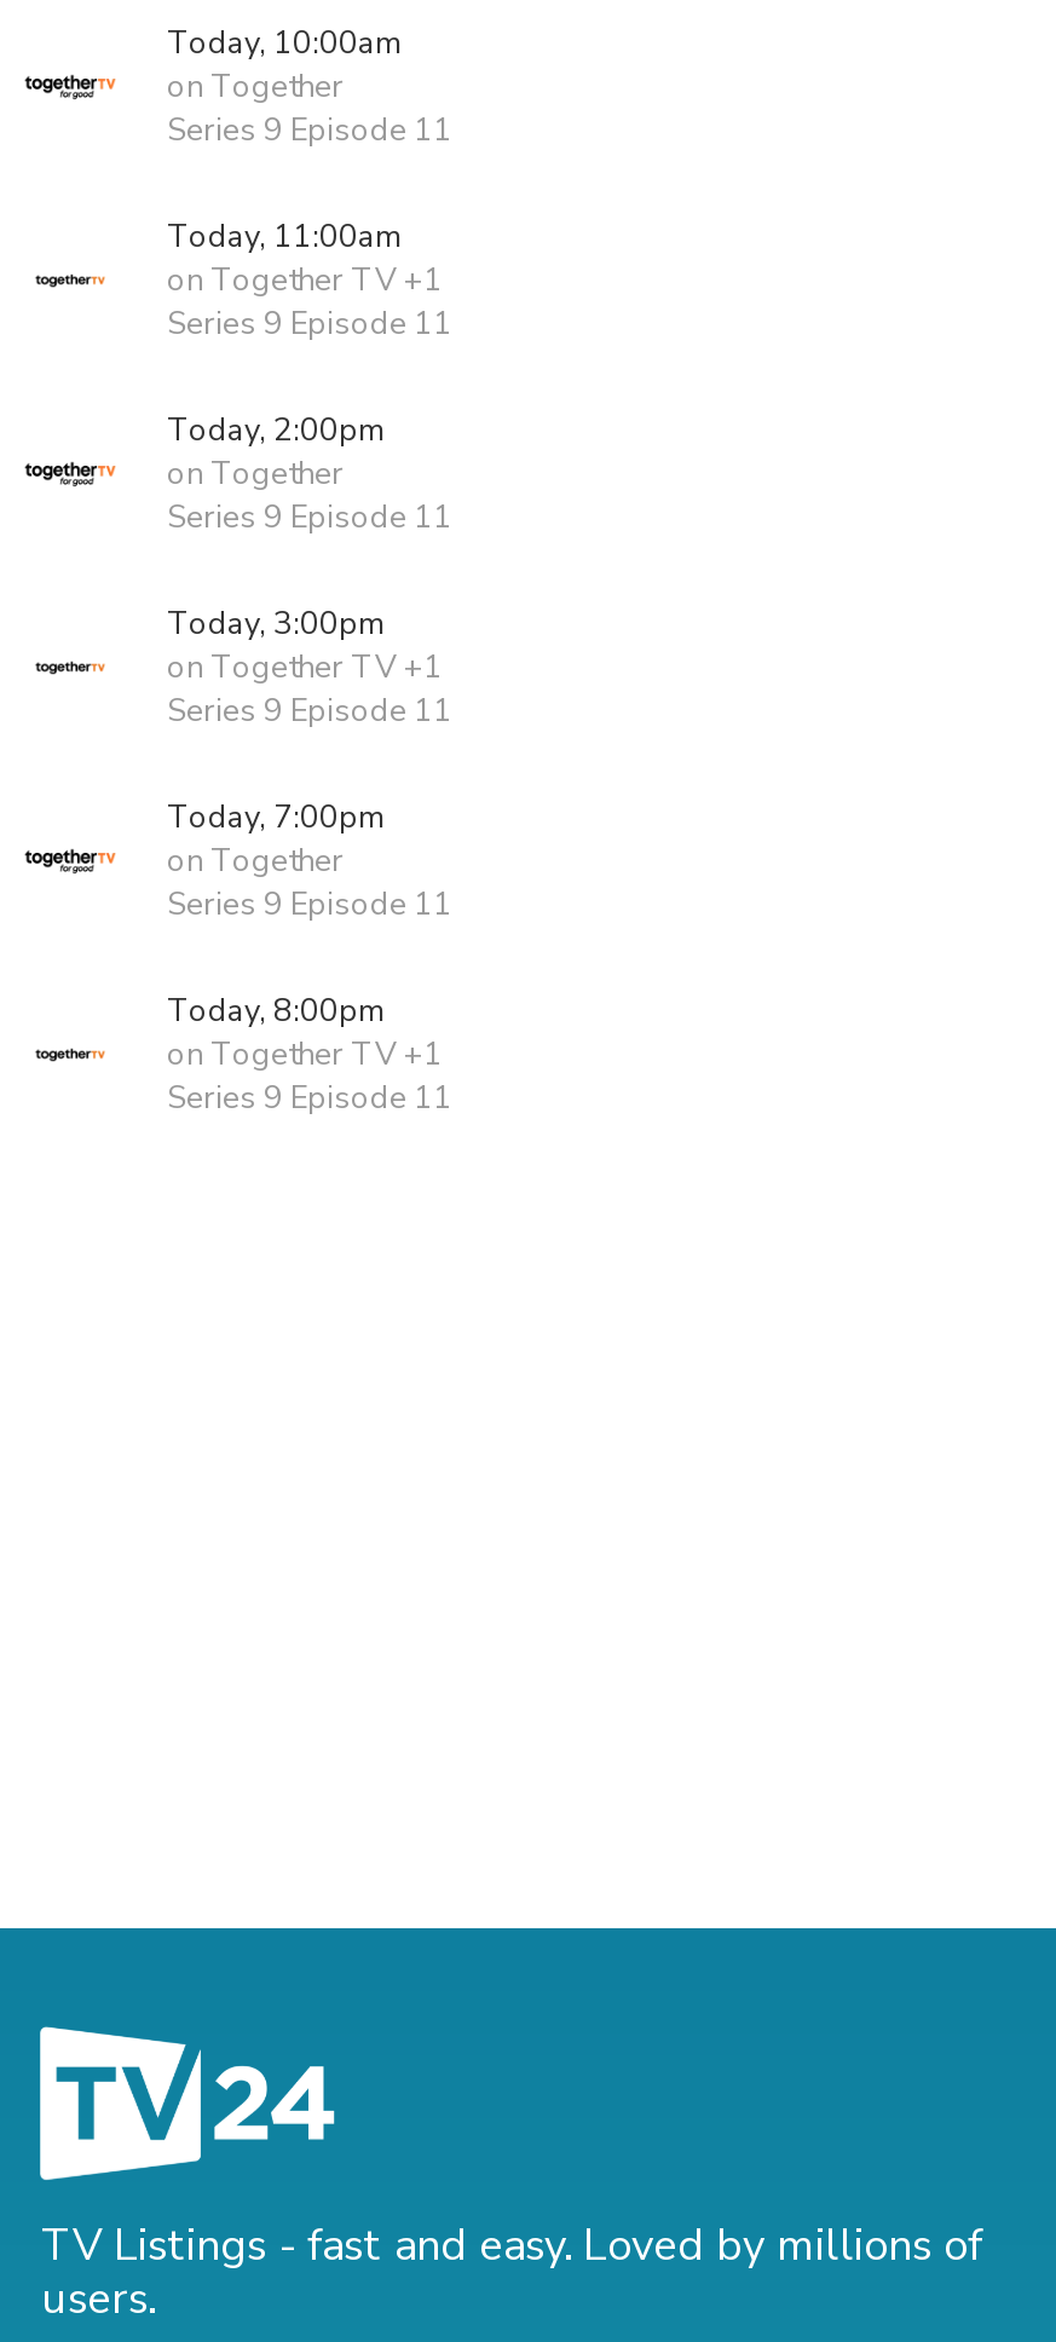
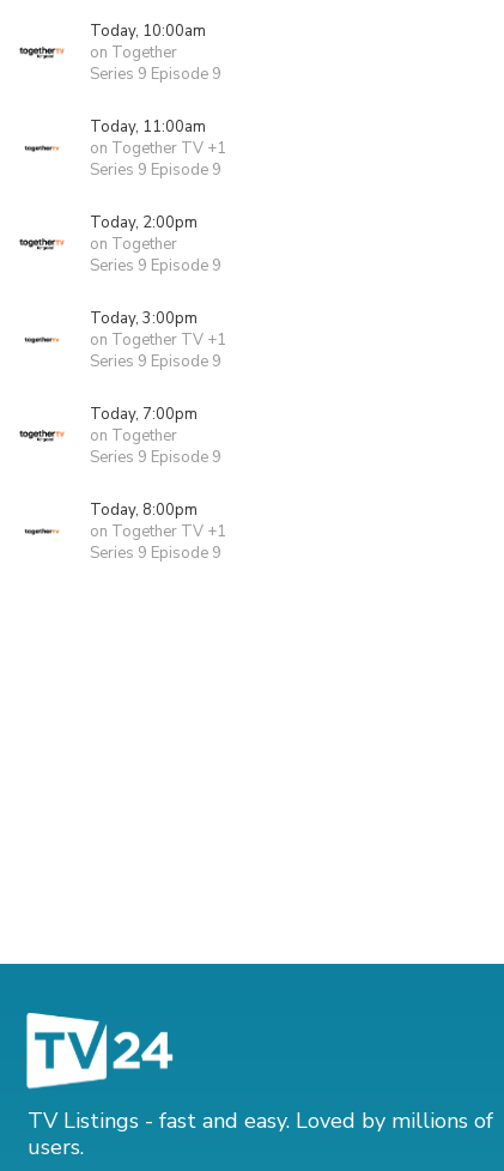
[167,109,452,152] Series 9 Episode 11 -> [90,63,221,85] Series 9 Episode 9
[167,302,452,346] Series 9 Episode 11 -> [90,159,221,181] Series 9 Episode 9
[167,496,452,540] Series 9 Episode 11 -> [90,255,221,277] Series 9 Episode 9
[167,690,452,733] Series 9 Episode 11 -> [90,351,221,372] Series 9 Episode 9
[167,883,452,927] Series 9 Episode 11 -> [90,447,221,468] Series 9 Episode 9
[167,1077,452,1120] Series 9 Episode 11 -> [90,542,221,564] Series 9 Episode 9

